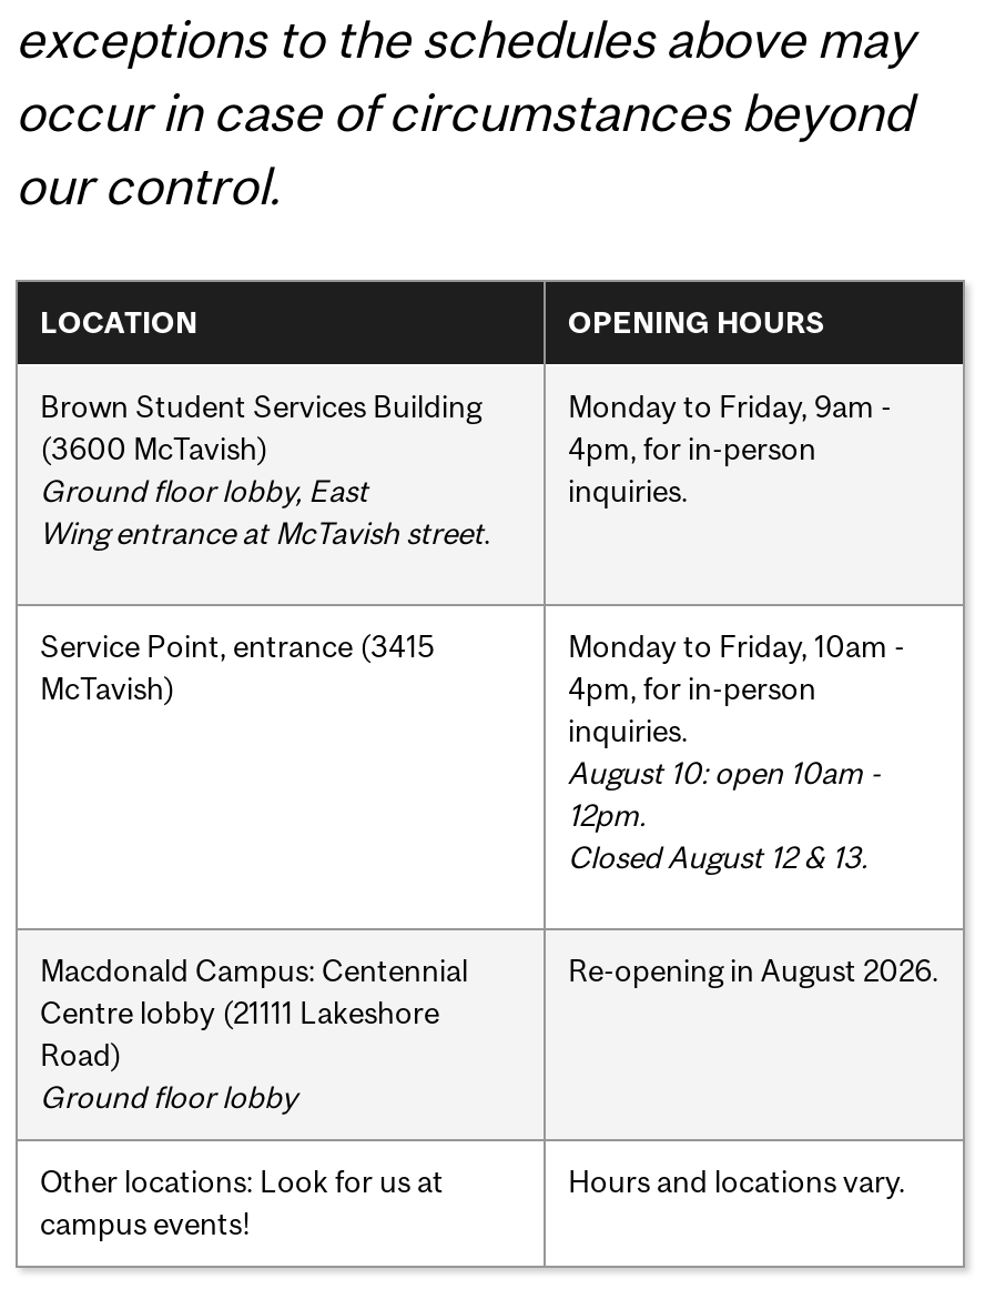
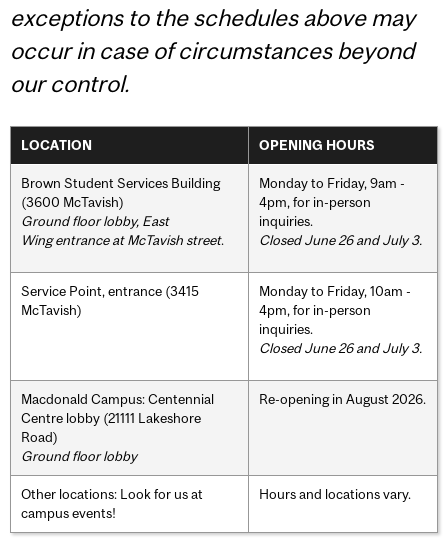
none -> [259,232,422,248] Closed June 26 and July 3.
[568,754,881,874] August 10: open 10am - | 12pm. | Closed August 12 & 13. -> [259,340,422,356] Closed June 26 and July 3.

